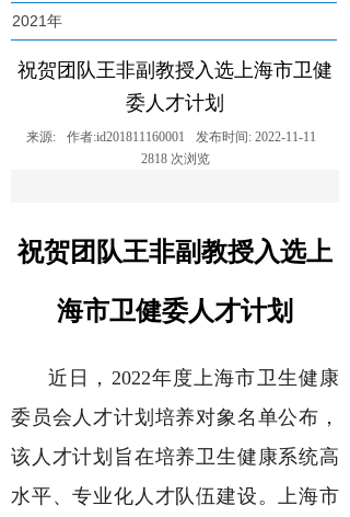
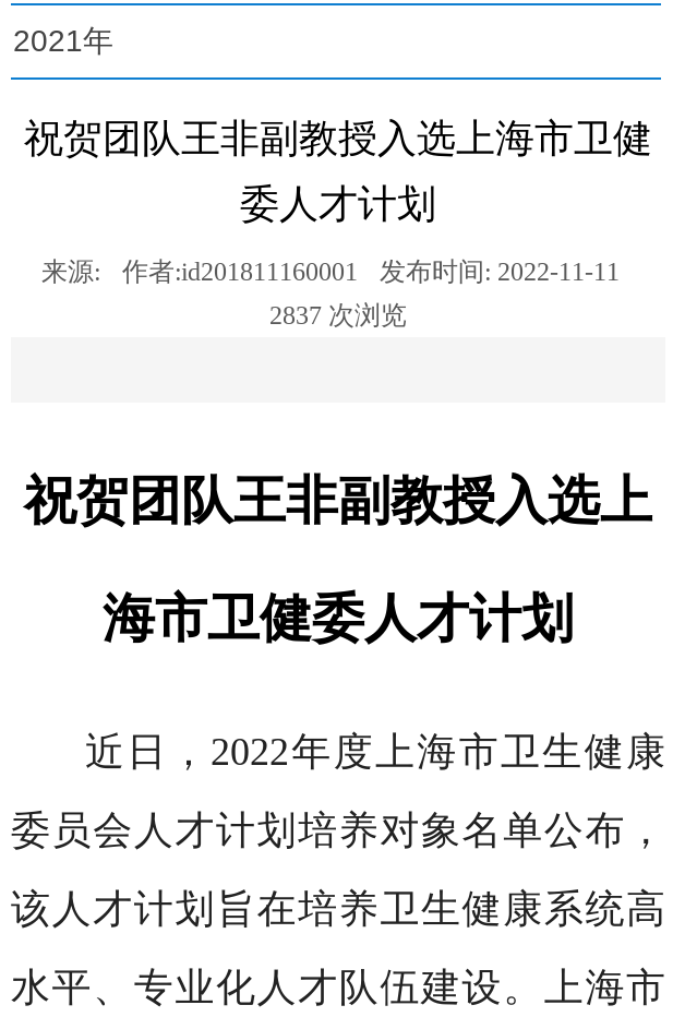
[141,151,209,166] 2818次浏览 -> [269,300,407,331] 2837次浏览

